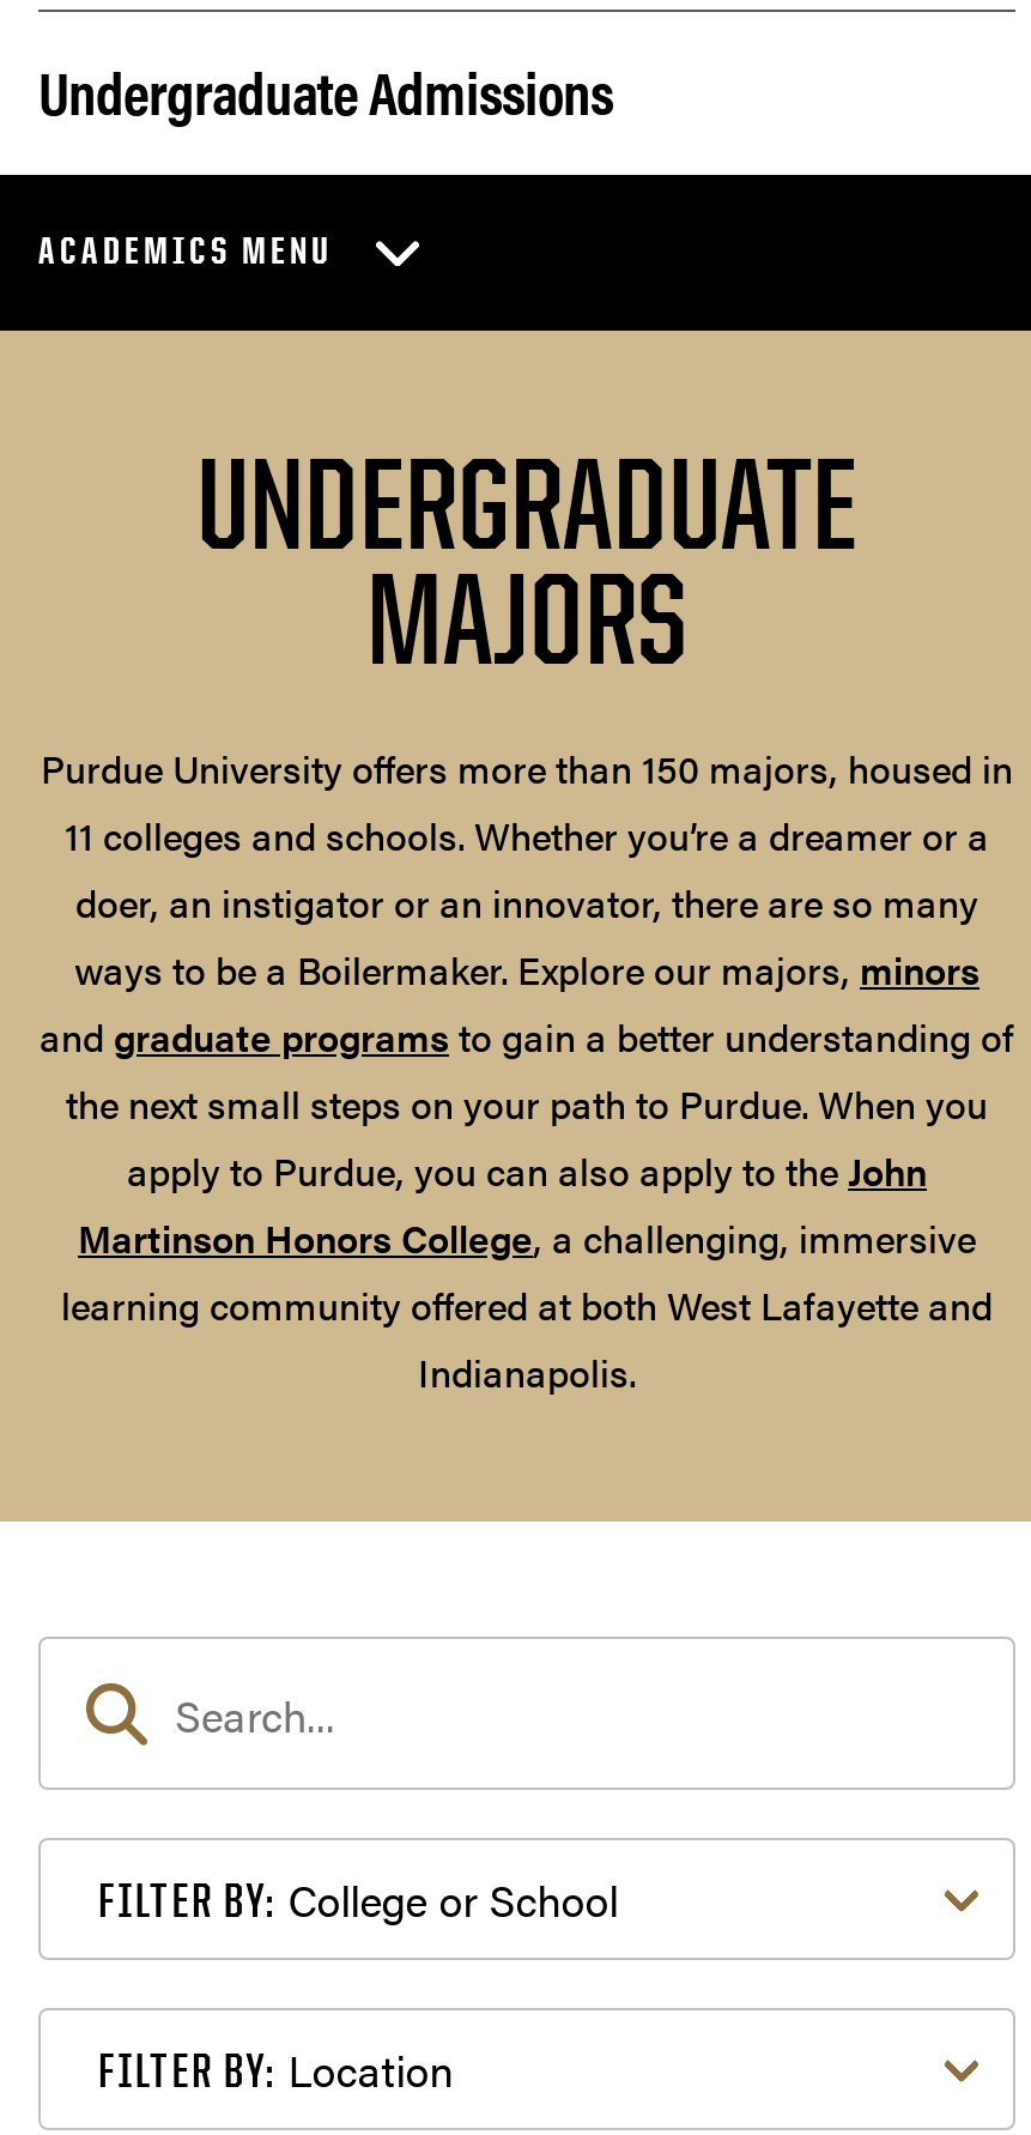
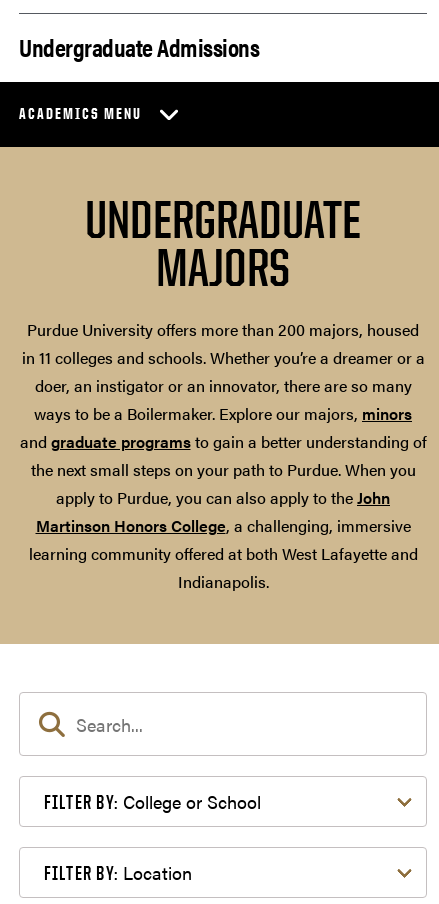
[41,741,1013,863] Purdue University offers more than 150 majors, housed in | 11 colleges and schools. Whether you’re a dreamer or a -> [21,318,424,369] Purdue University offers more than 200 majors, housed | in 11 colleges and schools. Whether you’re a dreamer or a

